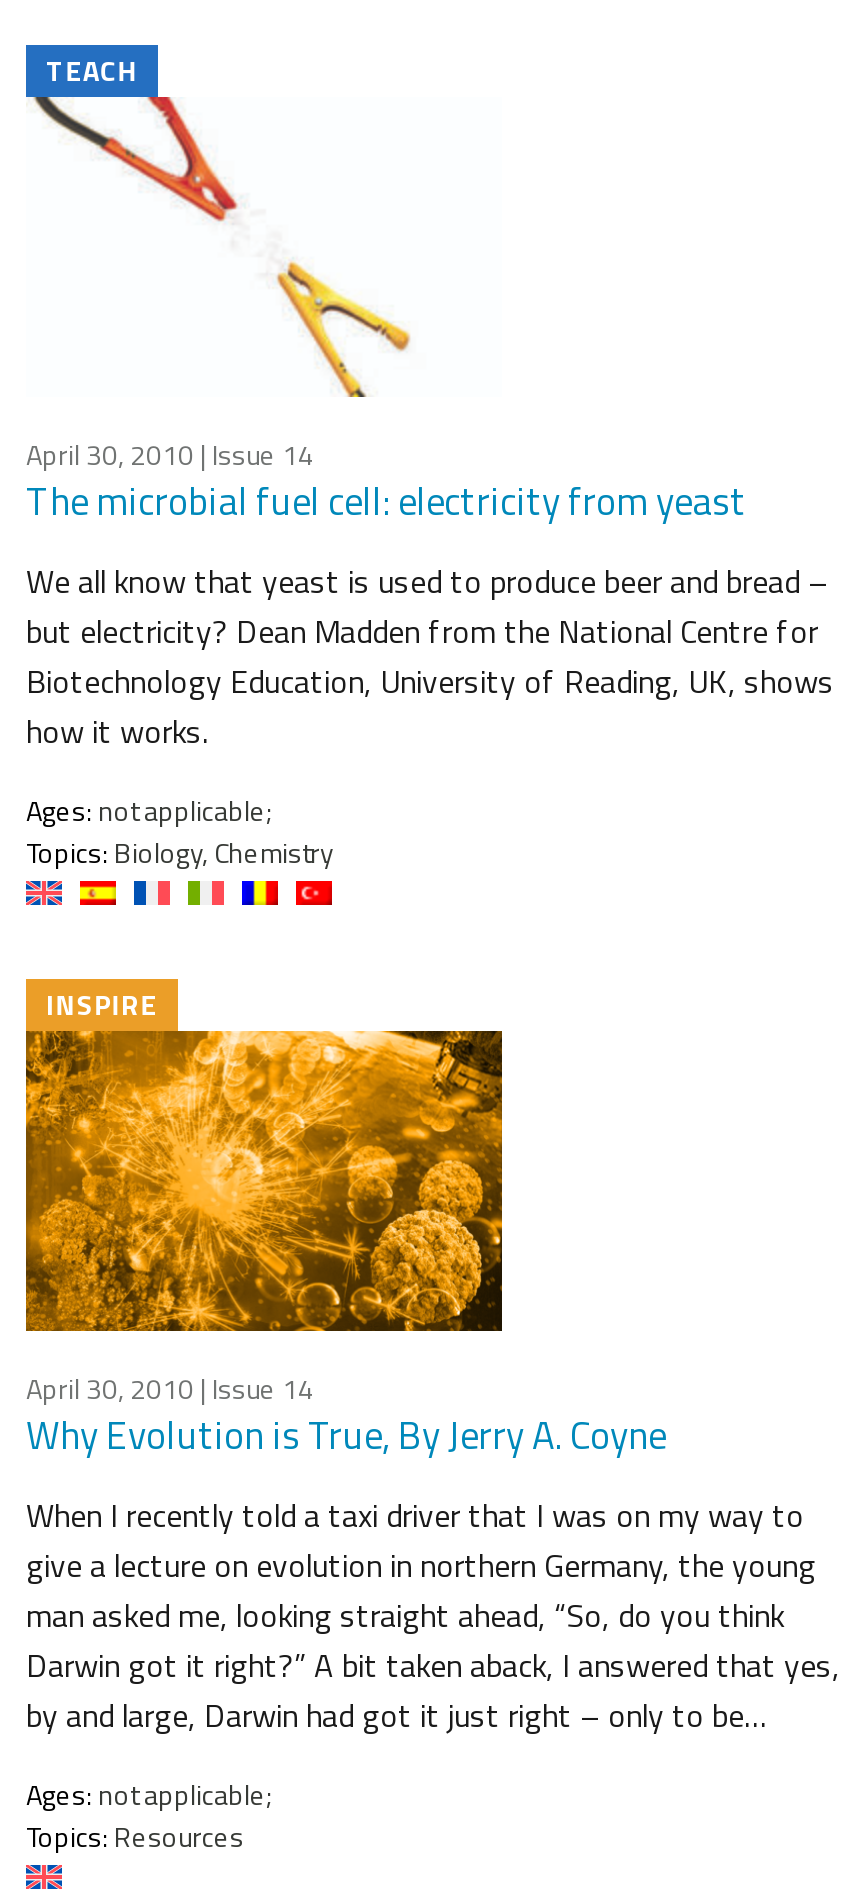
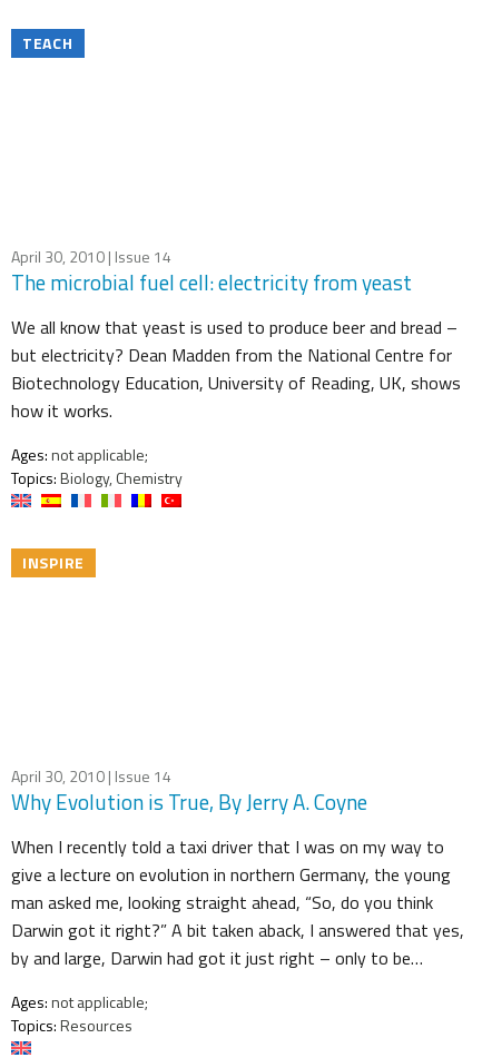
[34,95,238,223] [image] -> none
[276,261,412,399] [image] -> none
[24,1029,504,1333] [image] -> none

